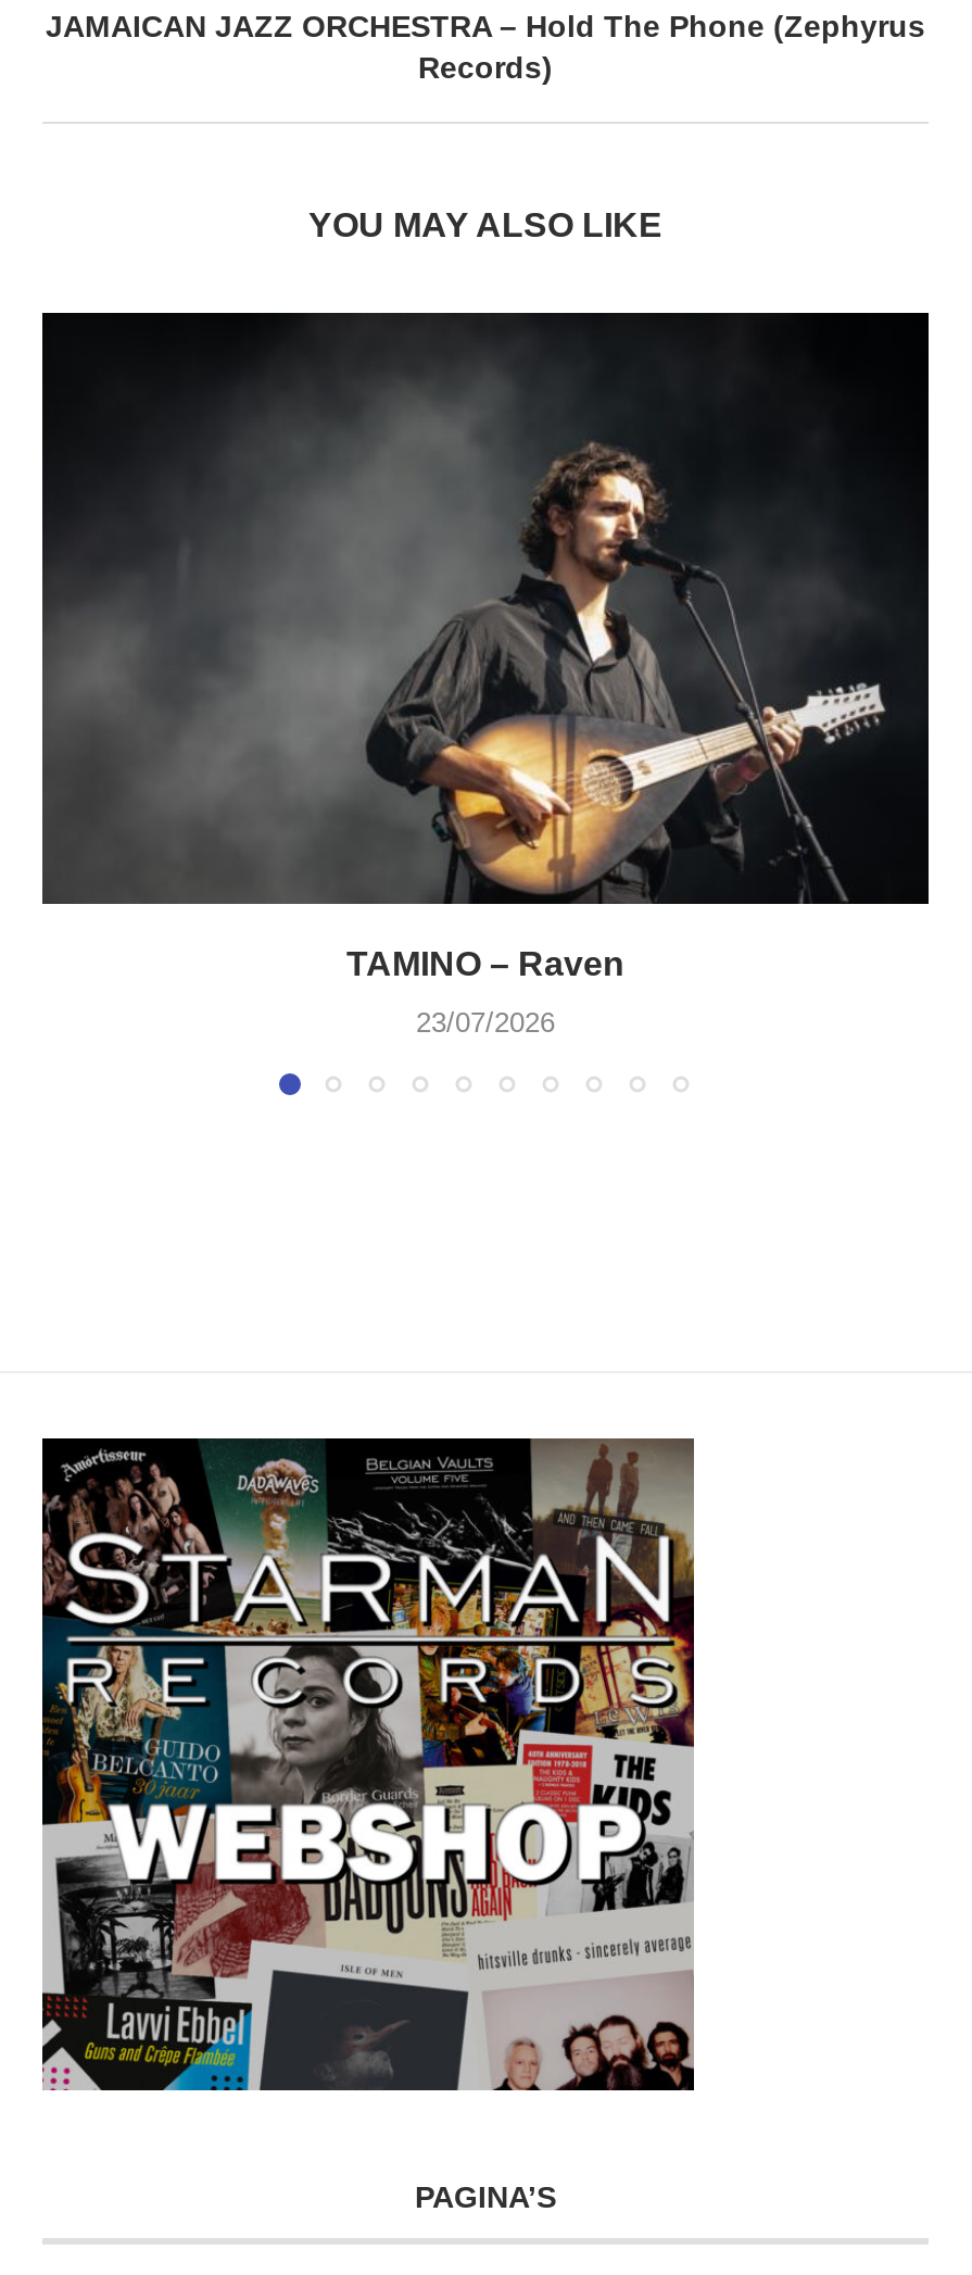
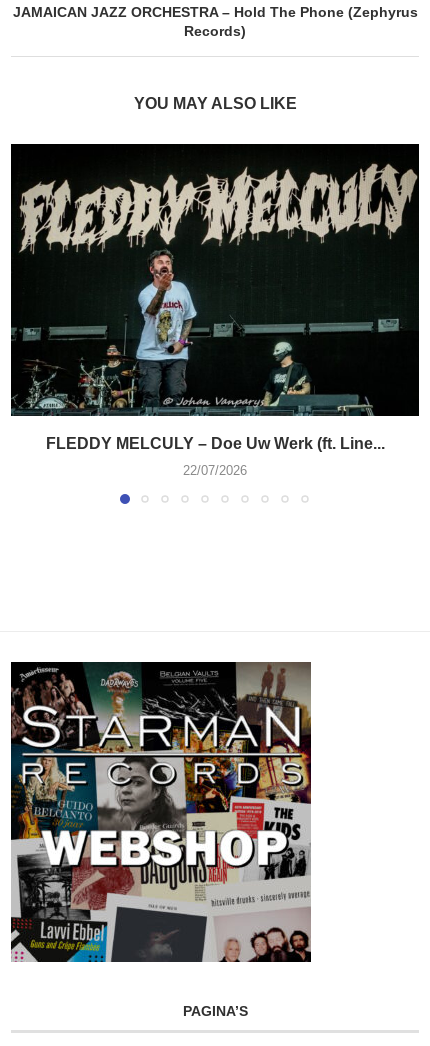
[42,315,926,982] [image] | TAMINO – Raven -> [12,146,418,452] [image] | FLEDDY MELCULY – Doe Uw Werk (ft. Line...
[416,1006,555,1038] 23/07/2026 -> [183,463,247,478] 22/07/2026

